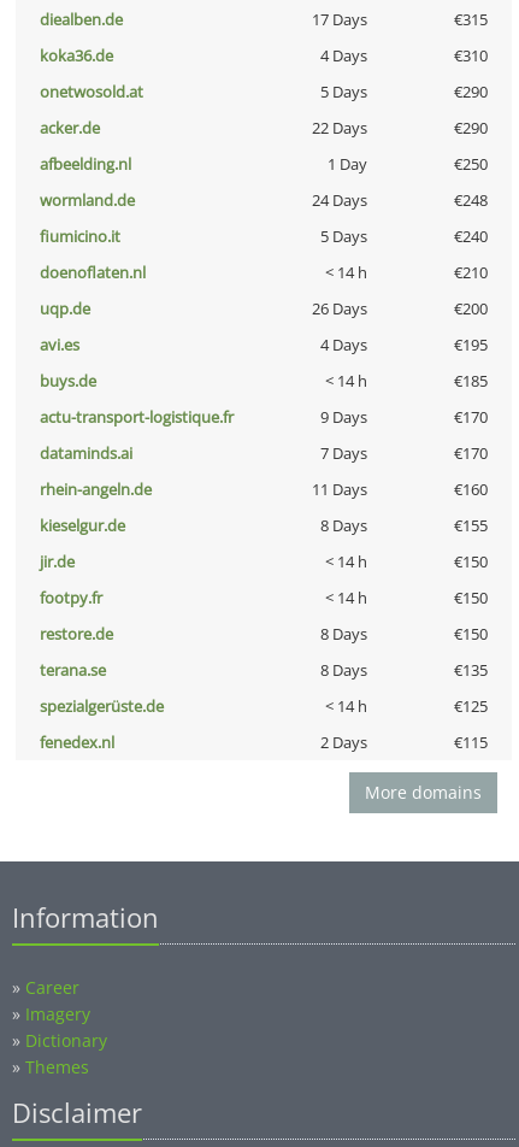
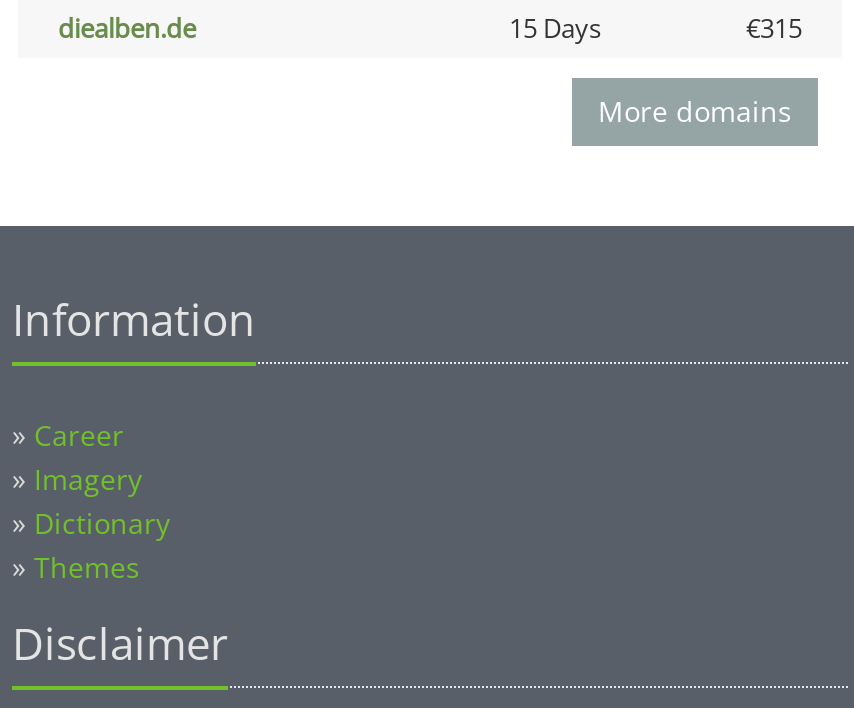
[311,8,367,30] 17 Days -> [509,10,601,46] 15 Days
[40,45,488,753] koka36.de | 4 Days | €310 | onetwosold.at | 5 Days | €290 | acker.de | 22 Days | €290 | afbeelding.nl | 1 Day | €250 | wormland.de | 24 Days | €248 | fiumicino.it | 5 Days | €240 | doenoflaten.nl | < 14 h | €210 | uqp.de | 26 Days | €200 | avi.es | 4 Days | €195 | buys.de | < 14 h | €185 | actu-transport-logistique.fr | 9 Days | €170 | dataminds.ai | 7 Days | €170 | rhein-angeln.de | 11 Days | €160 | kieselgur.de | 8 Days | €155 | jir.de | < 14 h | €150 | footpy.fr | < 14 h | €150 | restore.de | 8 Days | €150 | terana.se | 8 Days | €135 | spezialgerüste.de | < 14 h | €125 | fenedex.nl | 2 Days | €115 -> none

